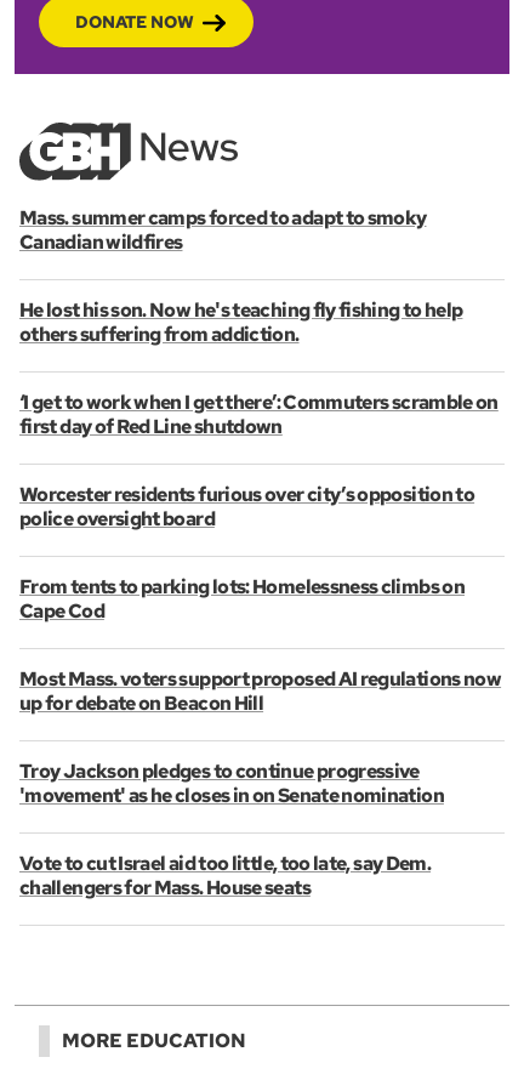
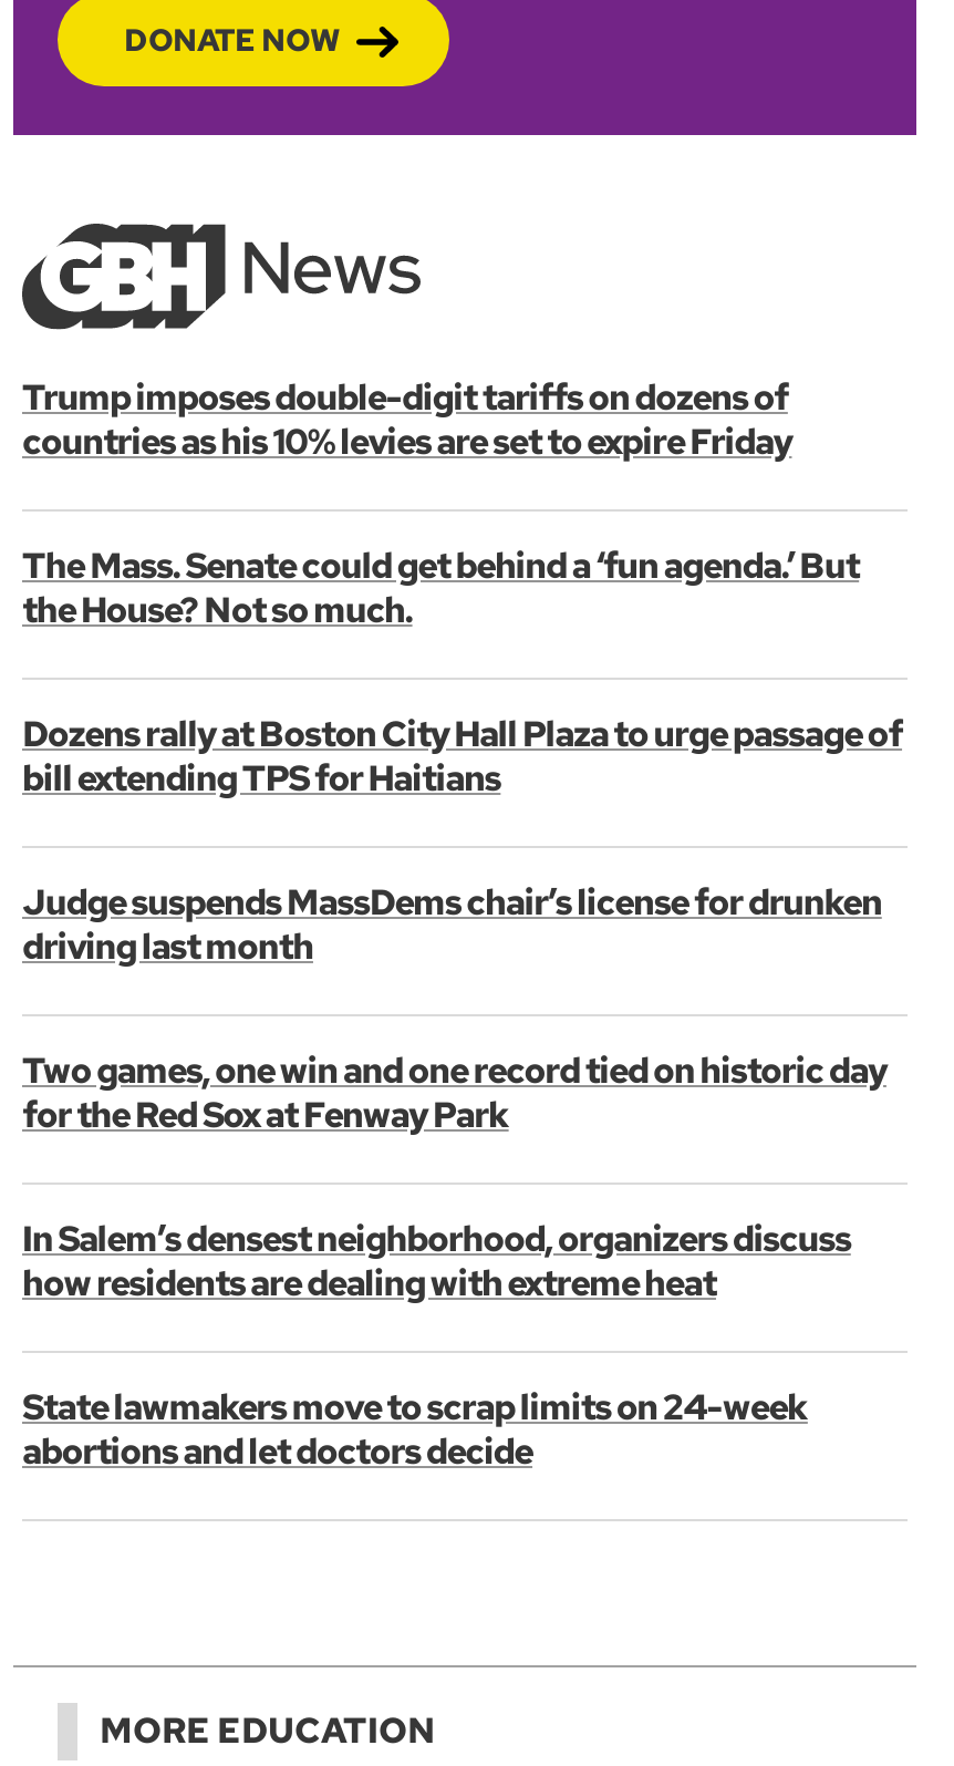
[19,205,501,901] Mass. summer camps forced to adapt to smoky | Canadian wildfires | He lost his son. Now he's teaching fly fishing to help | others suffering from addiction. | ‘I get to work when I get there’: Commuters scramble on | first day of Red Line shutdown | Worcester residents furious over city’s opposition to | police oversight board | From tents to parking lots: Homelessness climbs on | Cape Cod | Most Mass. voters support proposed AI regulations now | up for debate on Beacon Hill | Troy Jackson pledges to continue progressive | 'movement' as he closes in on Senate nomination | Vote to cut Israel aid too little, too late, say Dem. | challengers for Mass. House seats -> [22,374,902,1475] Trump imposes double-digit tariffs on dozens of | countries as his 10% levies are set to expire Friday | The Mass. Senate could get behind a ‘fun agenda.’ But | the House? Not so much. | Dozens rally at Boston City Hall Plaza to urge passage of | bill extending TPS for Haitians | Judge suspends MassDems chair’s license for drunken | driving last month | Two games, one win and one record tied on historic day | for the Red Sox at Fenway Park | In Salem’s densest neighborhood, organizers discuss | how residents are dealing with extreme heat | State lawmakers move to scrap limits on 24-week | abortions and let doctors decide

